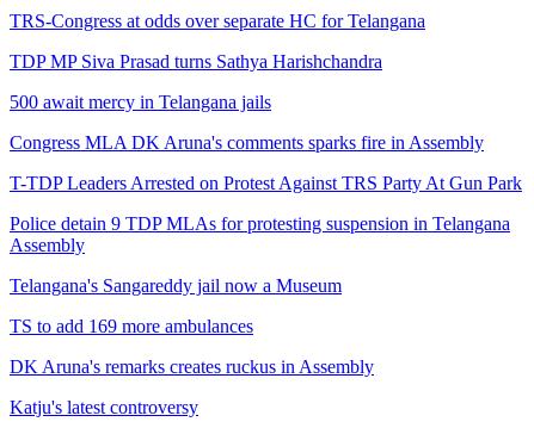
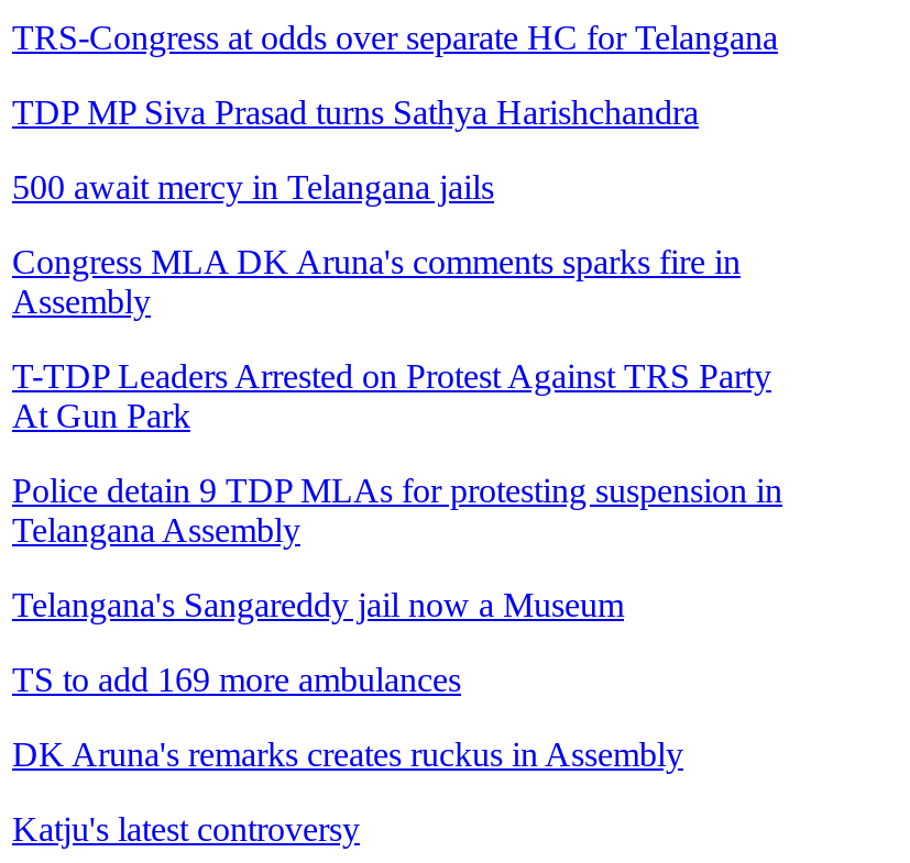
[10,132,522,234] Congress MLA DK Aruna's comments sparks fire in Assembly | T-TDP Leaders Arrested on Protest Against TRS Party At Gun Park | Police detain 9 TDP MLAs for protesting suspension in Telangana -> [12,243,741,281] Congress MLA DK Aruna's comments sparks fire in
moved [10,235,85,255] -> [12,283,151,320]: Assembly
none -> [12,358,782,549] T-TDP Leaders Arrested on Protest Against TRS Party | At Gun Park | Police detain 9 TDP MLAs for protesting suspension in | Telangana Assembly

